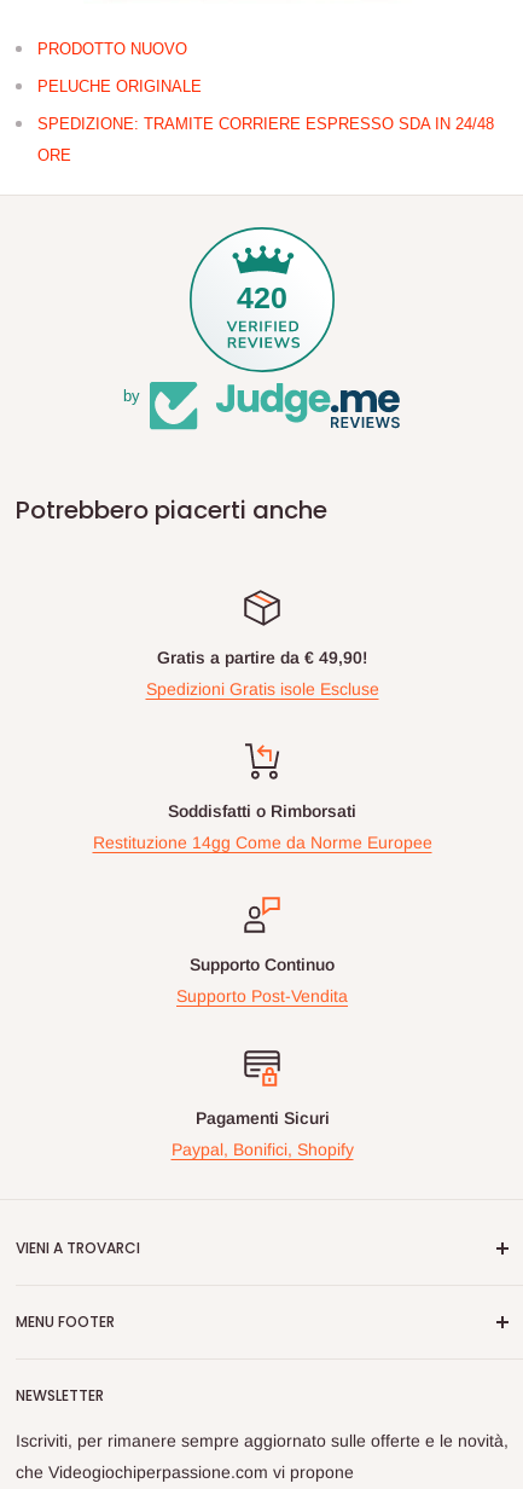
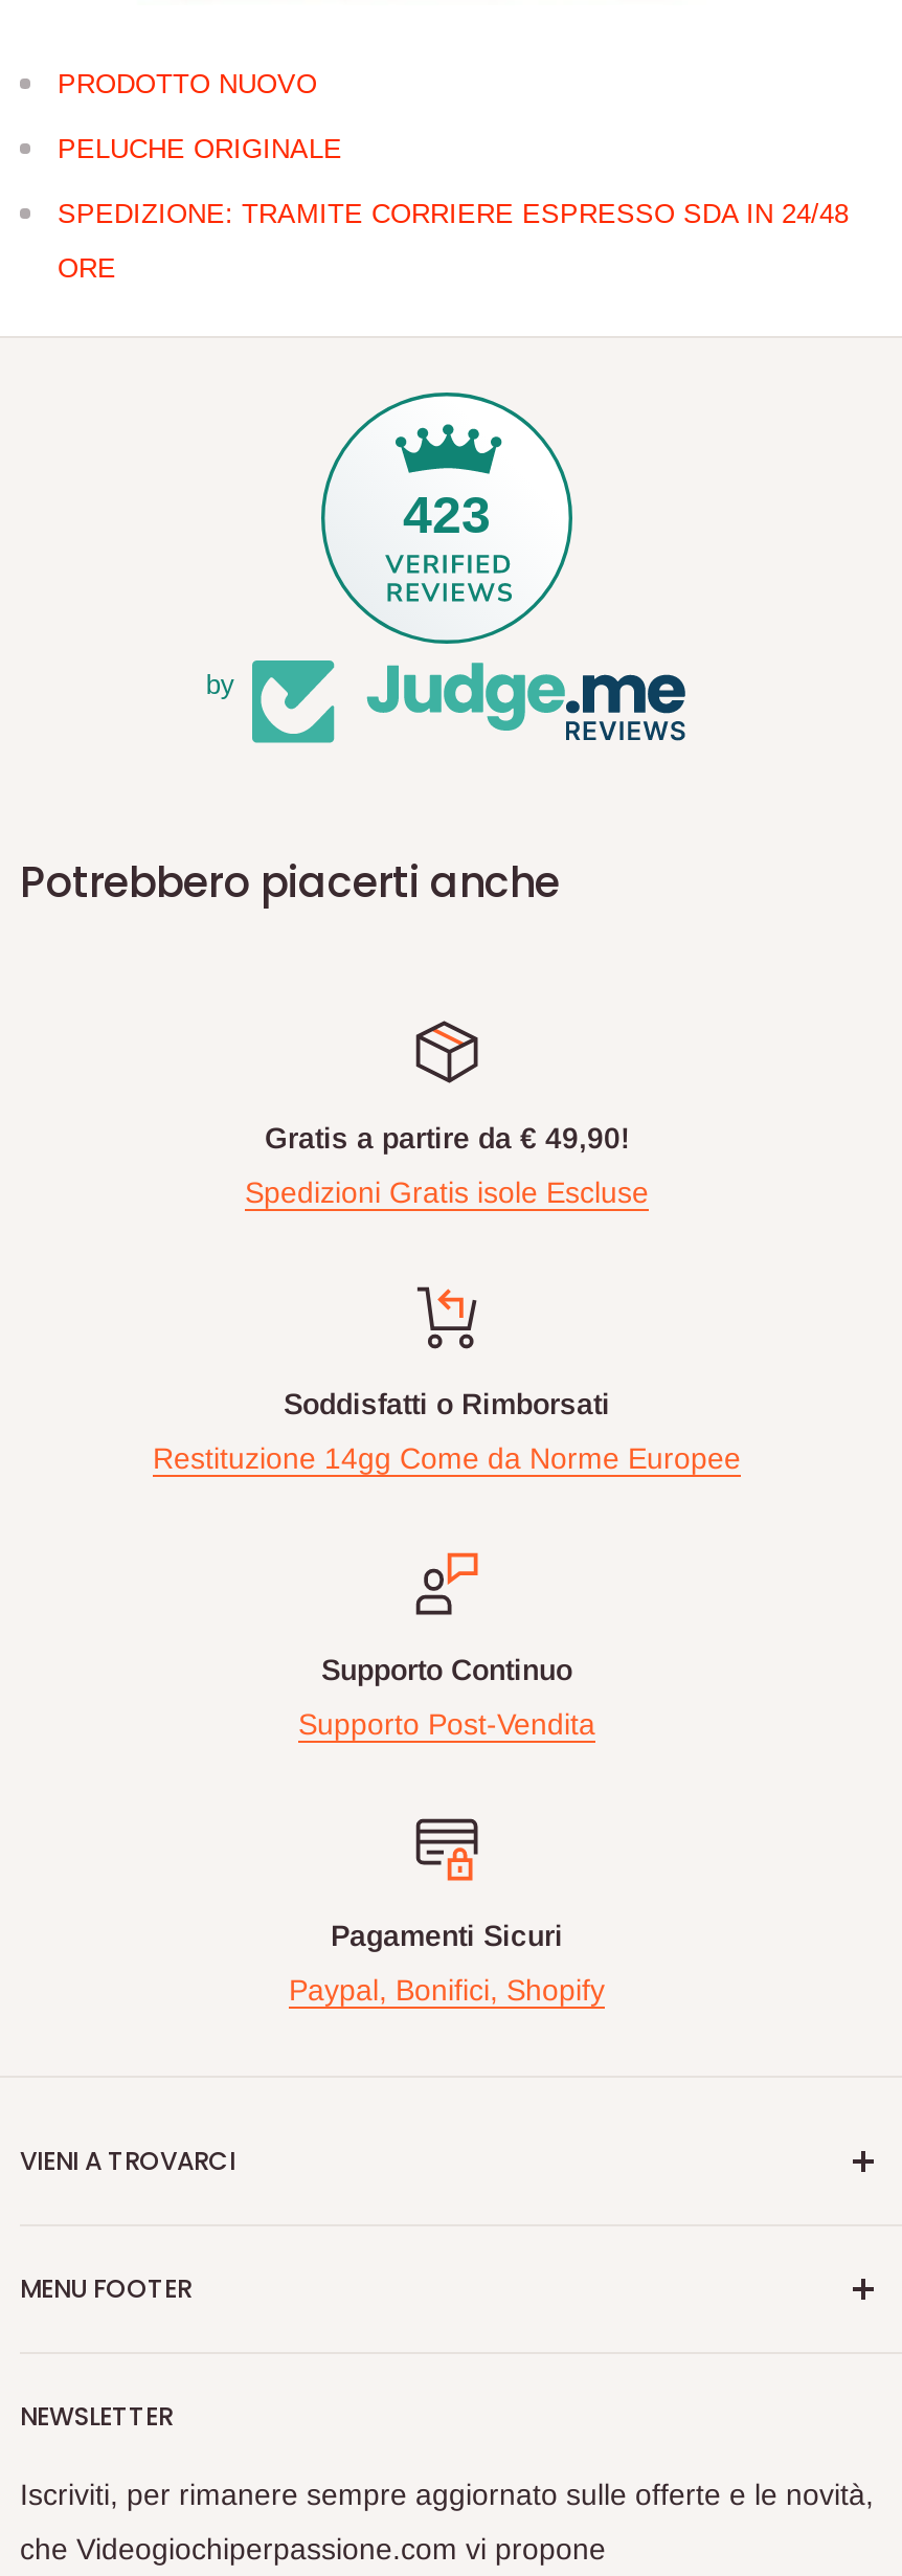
[237,280,287,314] 420 -> [403,484,491,543] 423

